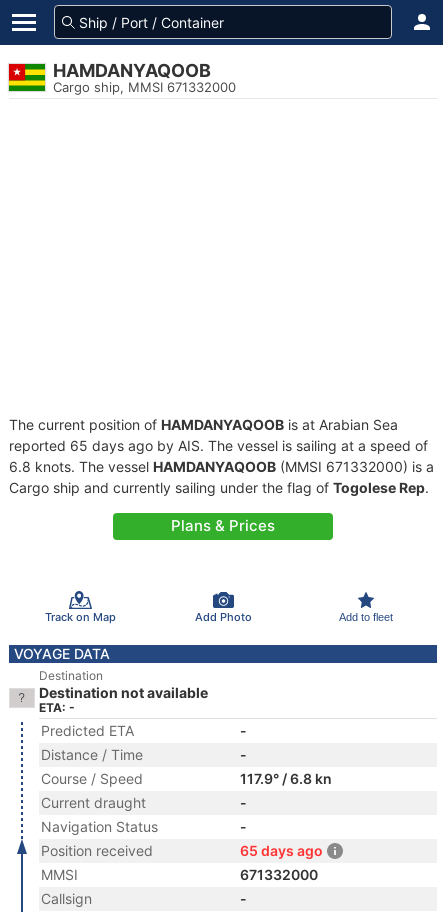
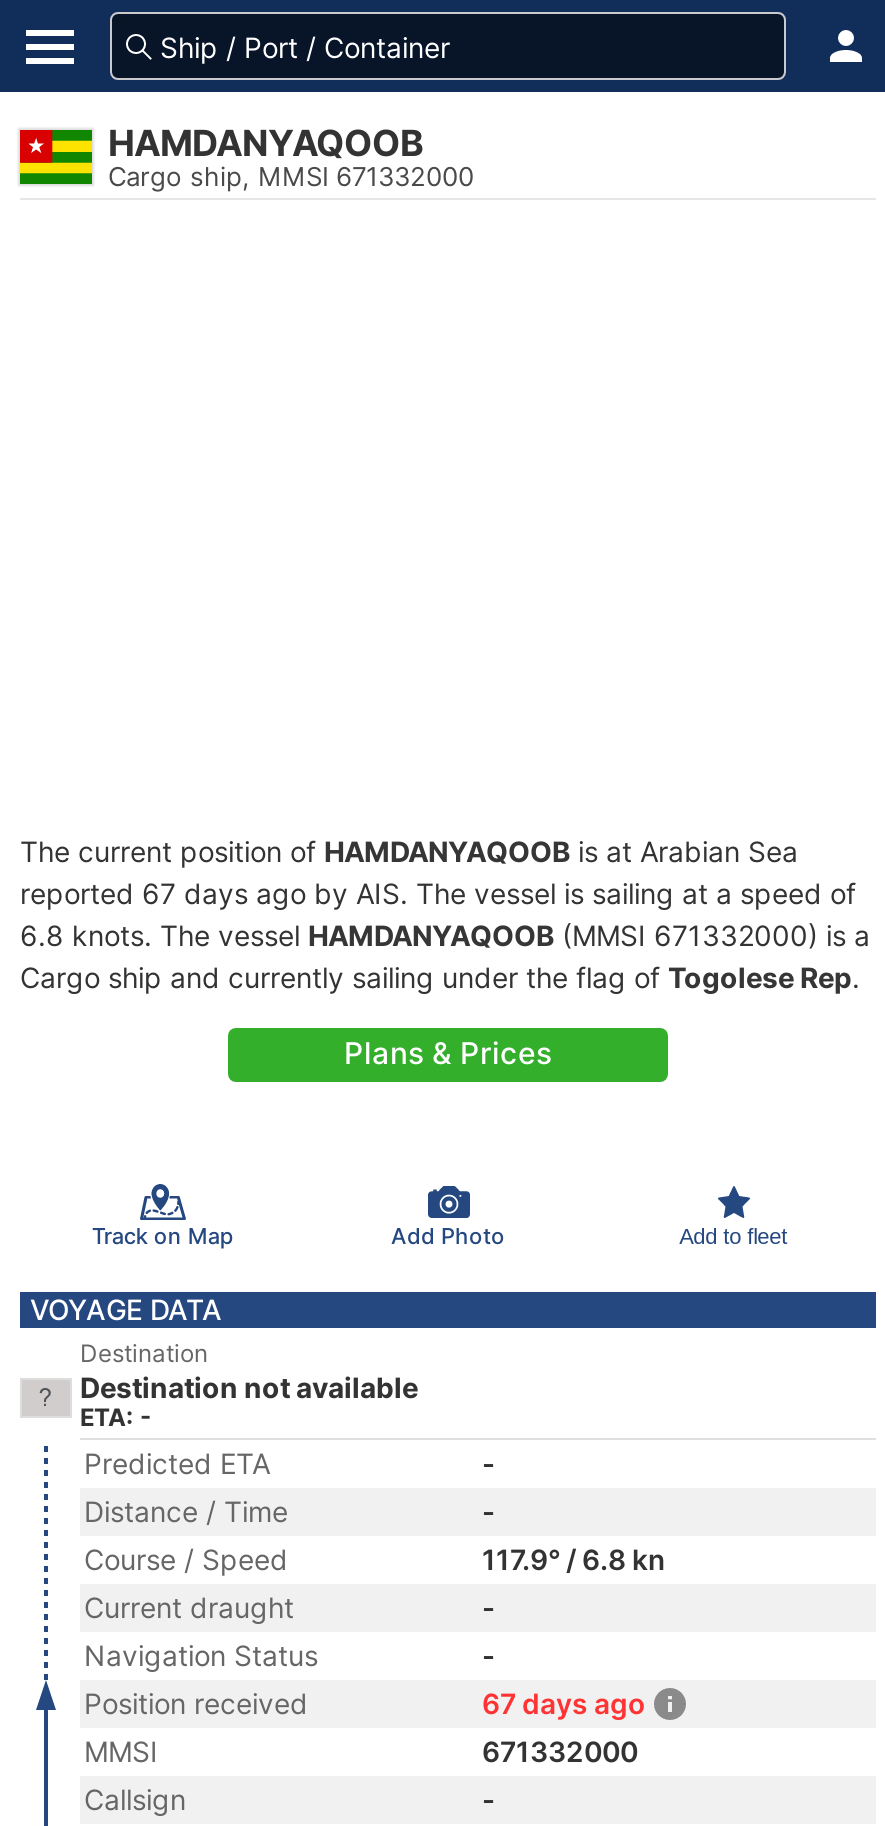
[9,437,428,454] reported 65 days ago by AIS. The vessel is sailing at a speed of -> [20,876,856,910] reported 67 days ago by AIS. The vessel is sailing at a speed of
[240,842,323,859] 65 days ago -> [482,1686,646,1720] 67 days ago

